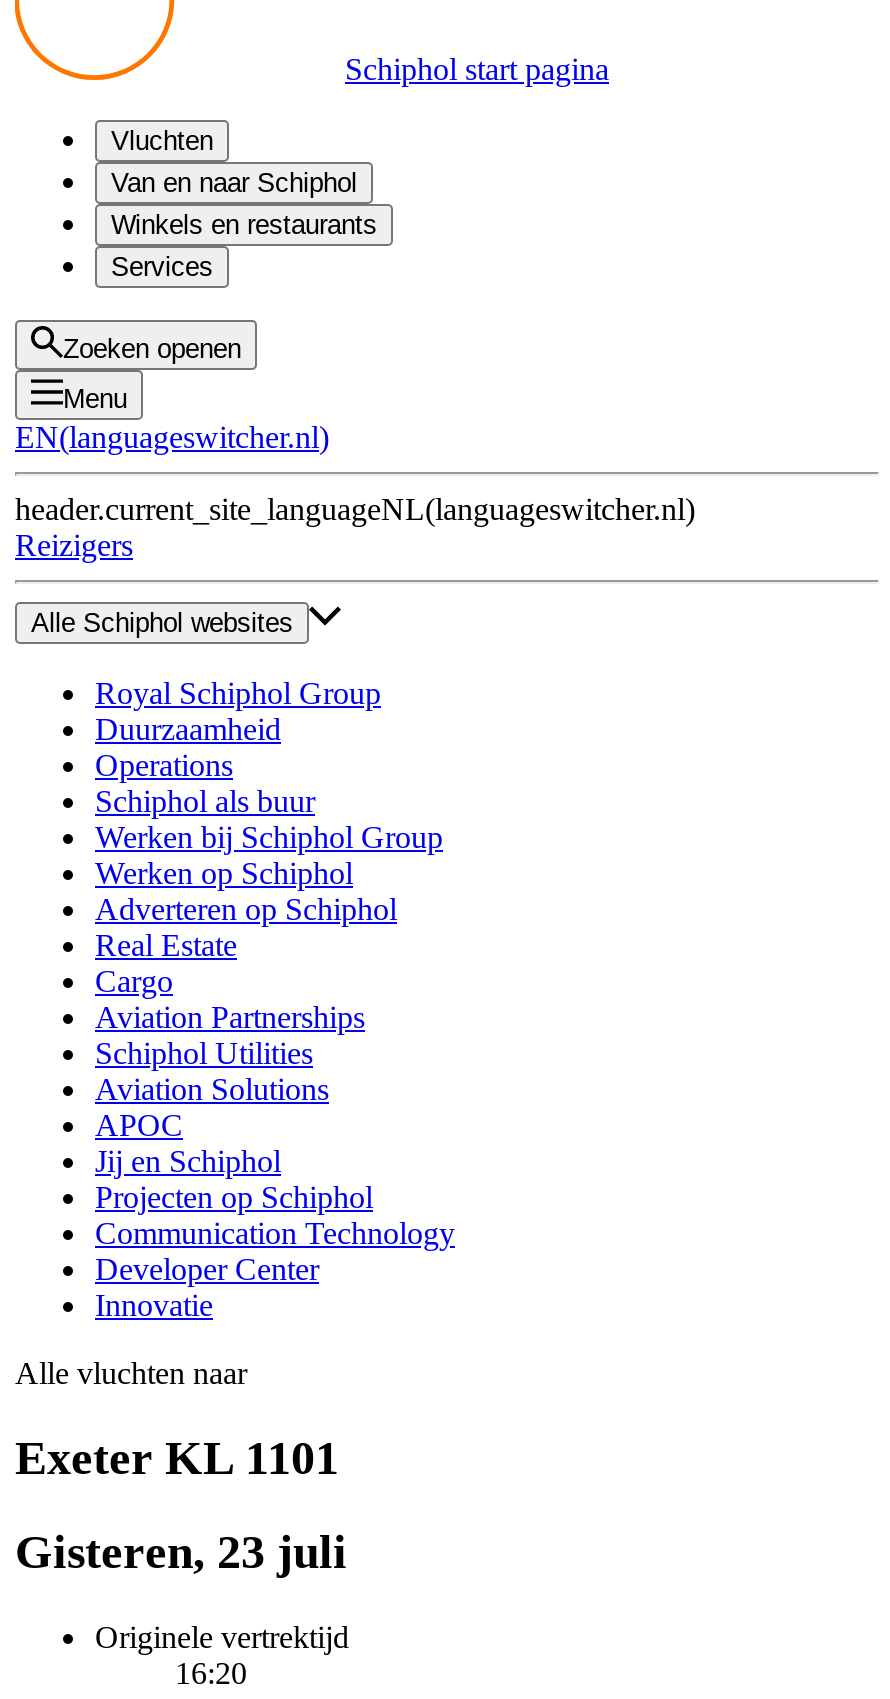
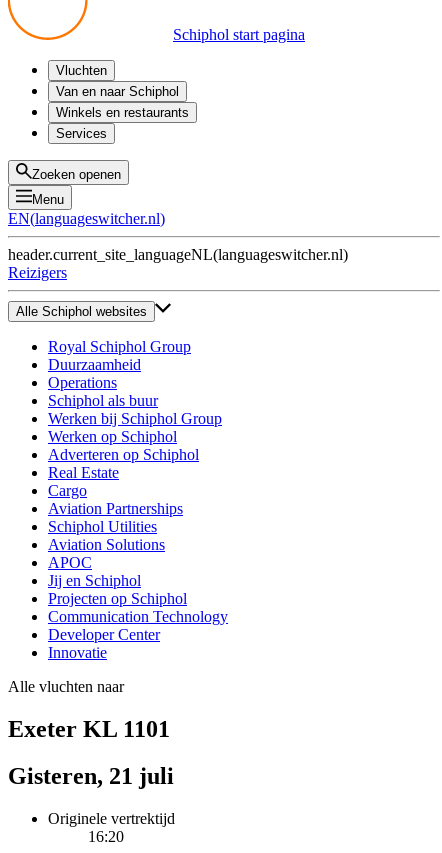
[15,1526,347,1578] Gisteren, 23 juli -> [8,763,174,789] Gisteren, 21 juli

